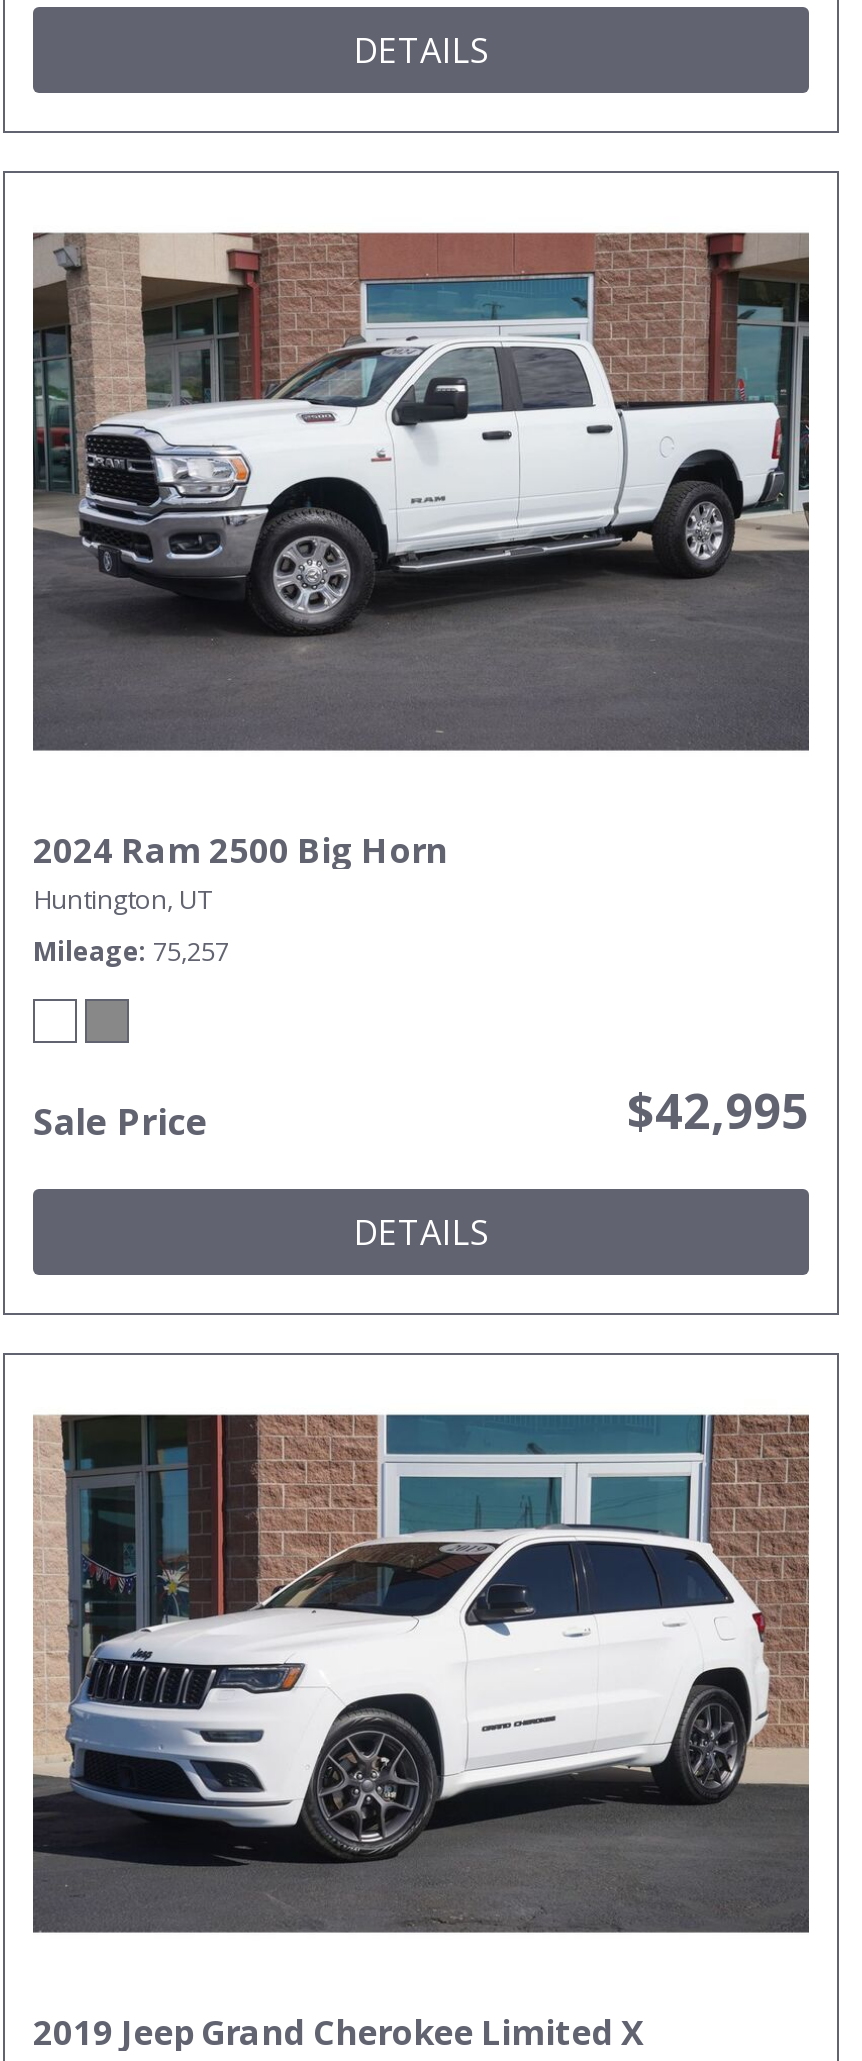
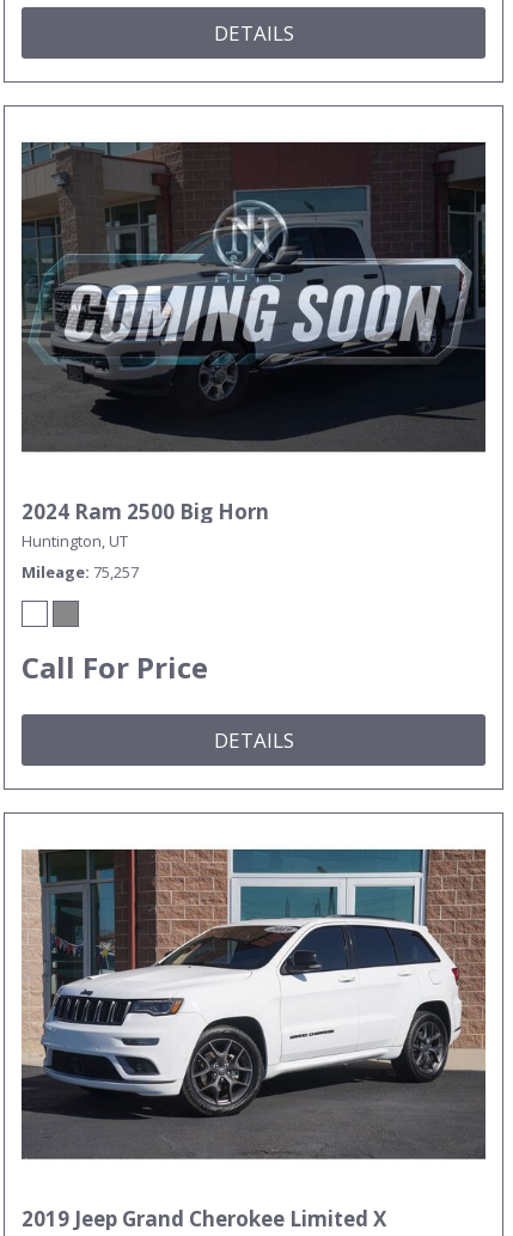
[33,231,811,745] [image] -> [22,141,485,450] [image]
[33,1077,809,1145] Sale Price | $42,995 -> [22,647,208,687] Call For Price

